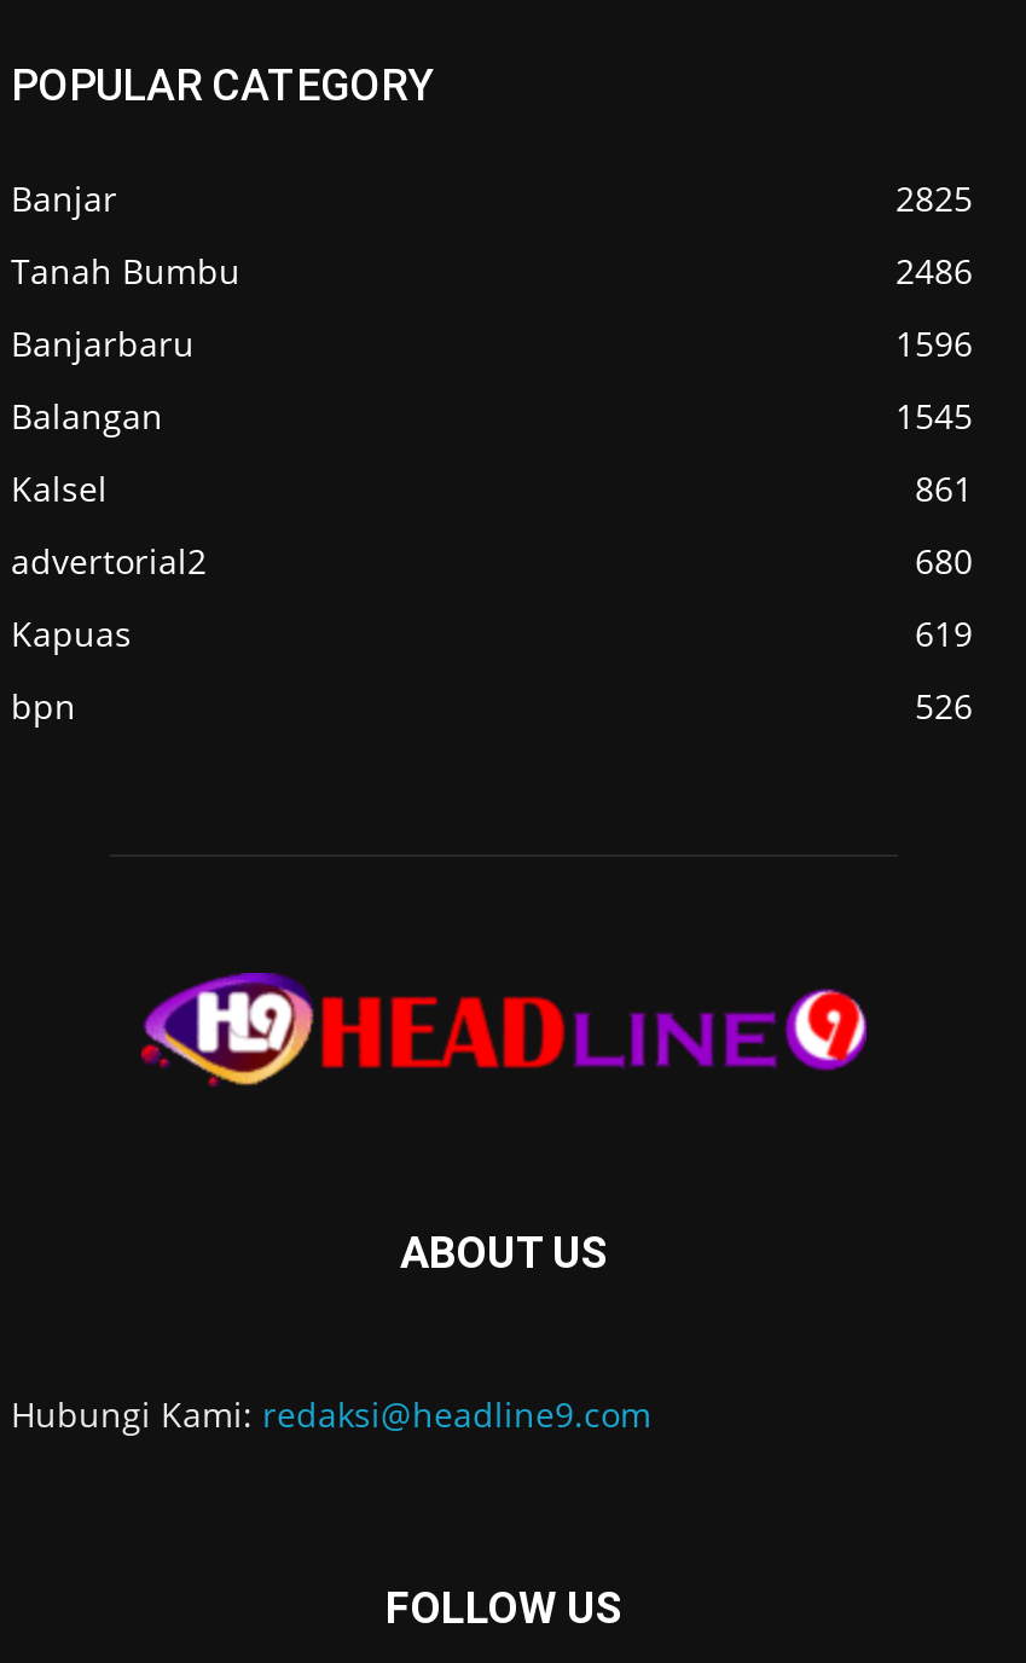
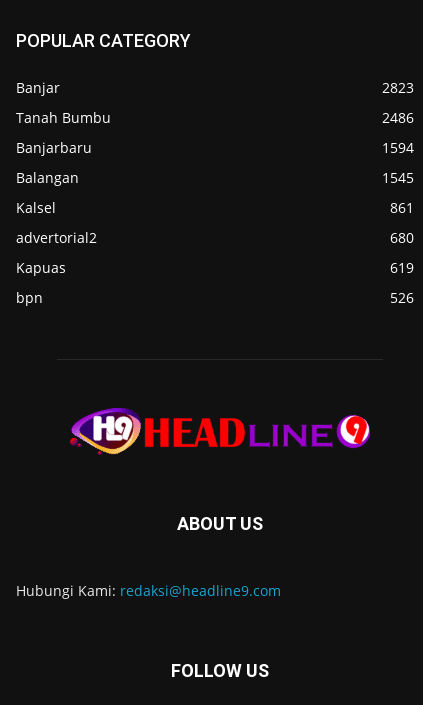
[895,175,973,221] 2825 -> [382,78,414,97] 2823
[895,321,973,366] 1596 -> [382,138,414,157] 1594

